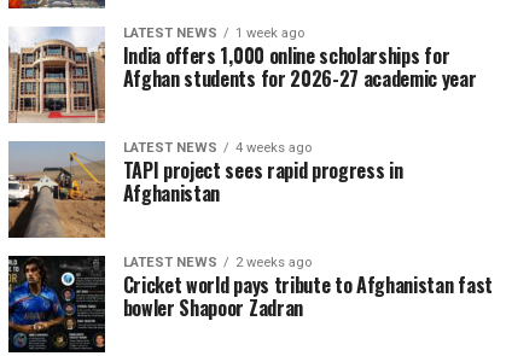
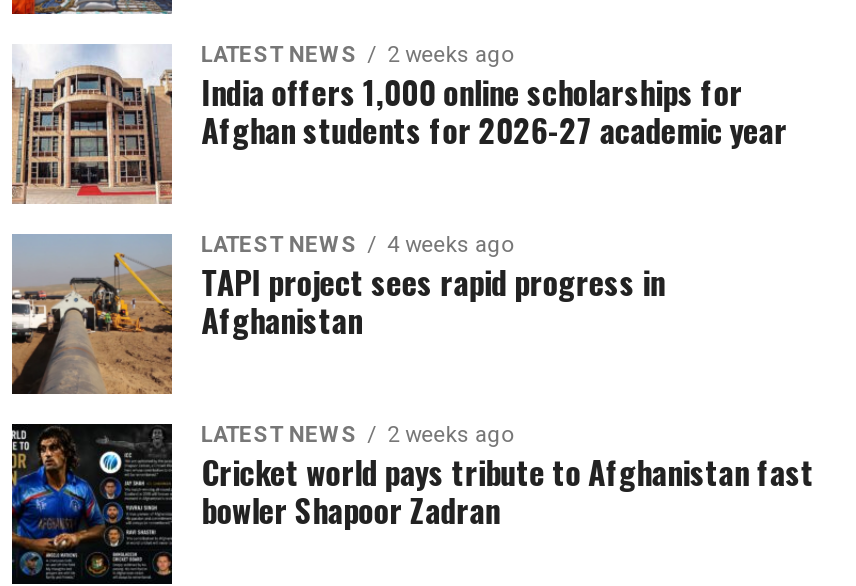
[123,25,304,41] LATEST NEWS 1 week ago -> [201,42,513,68] LATEST NEWS 2 weeks ago

